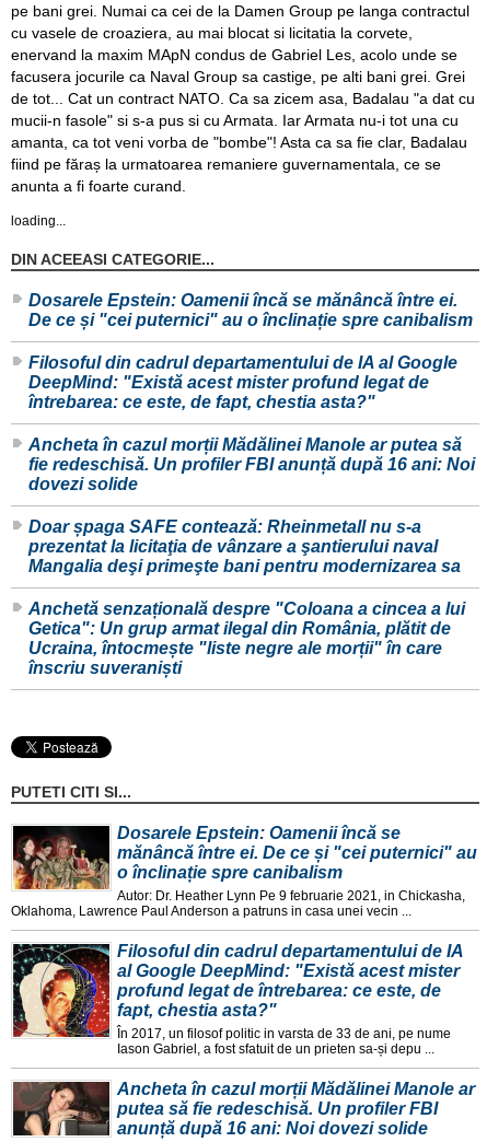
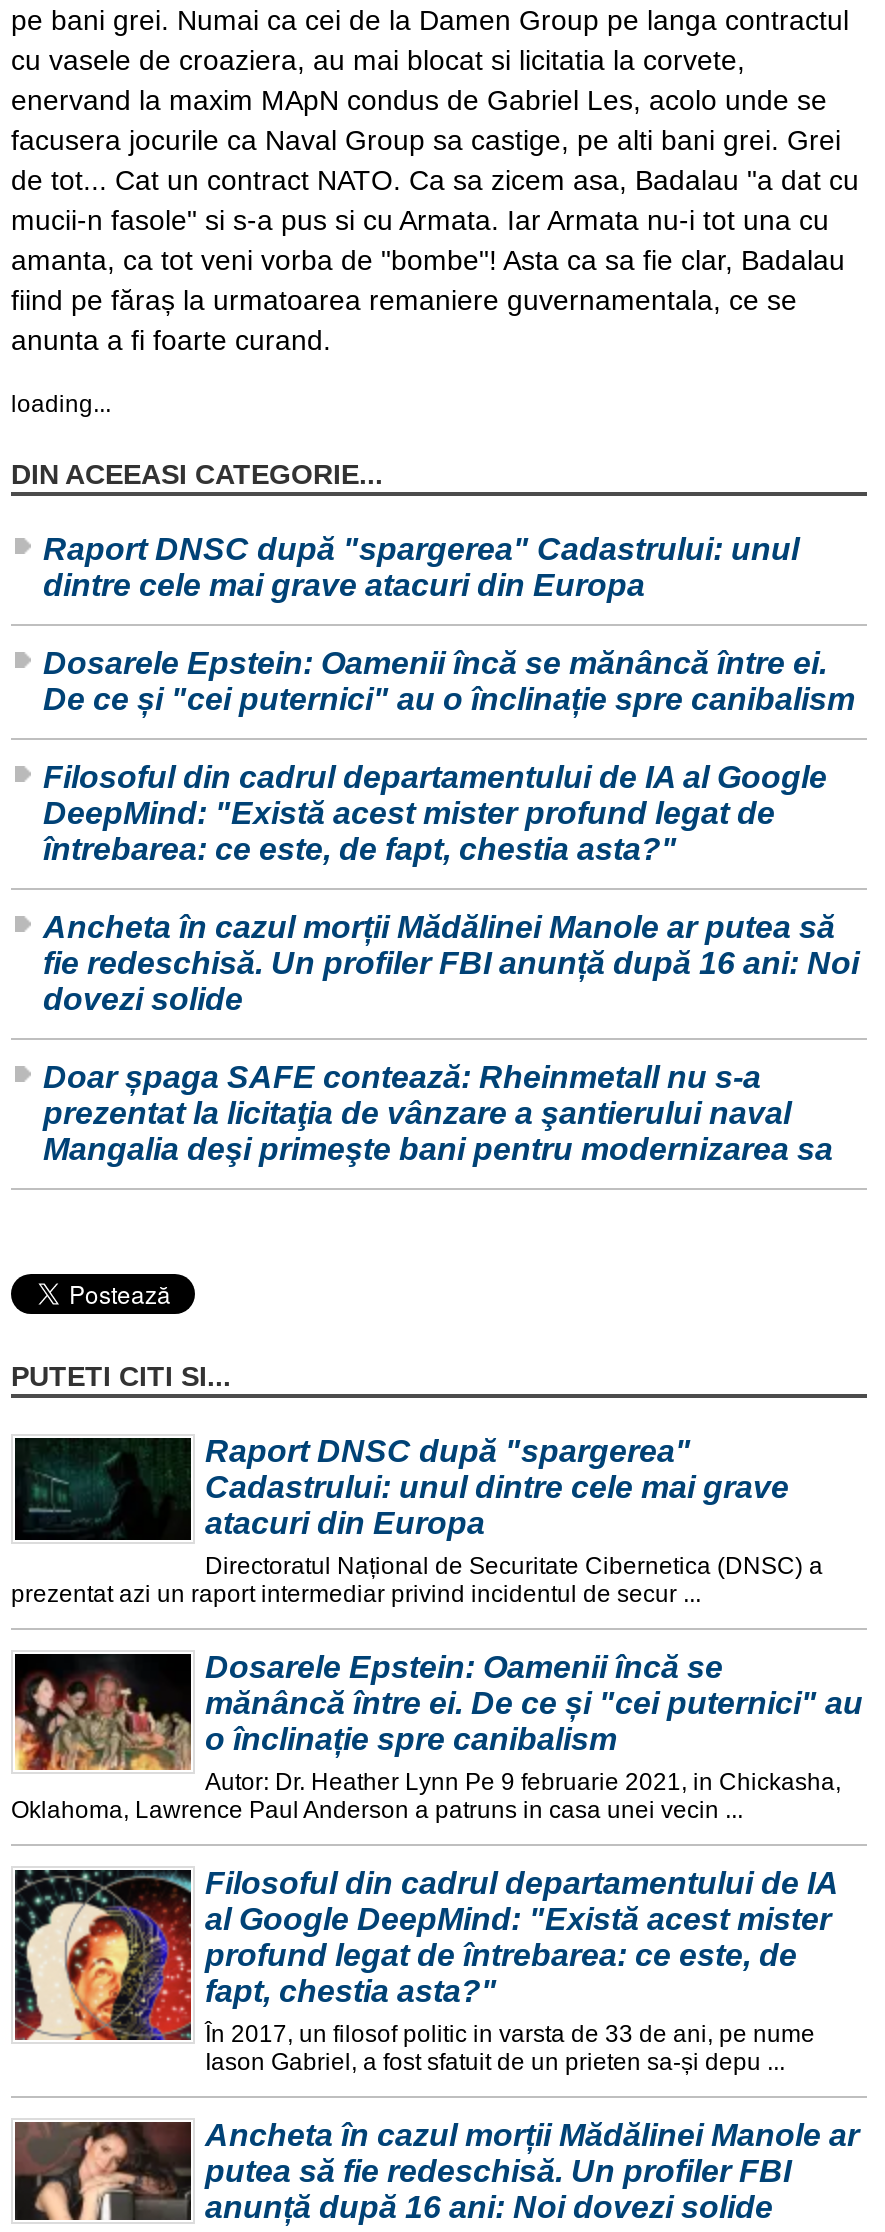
none -> [43,531,799,601] Raport DNSC după "spargerea" Cadastrului: unul | dintre cele mai grave atacuri din Europa
[28,599,465,677] Anchetă senzațională despre "Coloana a cincea a lui | Getica": Un grup armat ilegal din România, plătit de | Ucraina, întocmește "liste negre ale morții" în care | înscriu suveraniști -> none
moved [11,783,131,800] -> [11,1359,231,1391]: PUTETI CITI SI...
none -> [11,1433,823,1607] [image] | Raport DNSC după "spargerea" | Cadastrului: unul dintre cele mai grave | atacuri din Europa | Directoratul Național de Securitate Cibernetica (DNSC) a | prezentat azi un raport intermediar privind incidentul de secur ...

